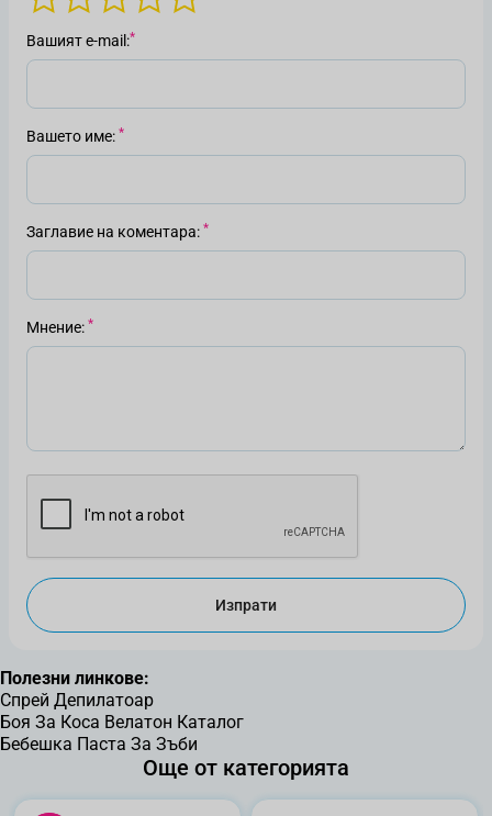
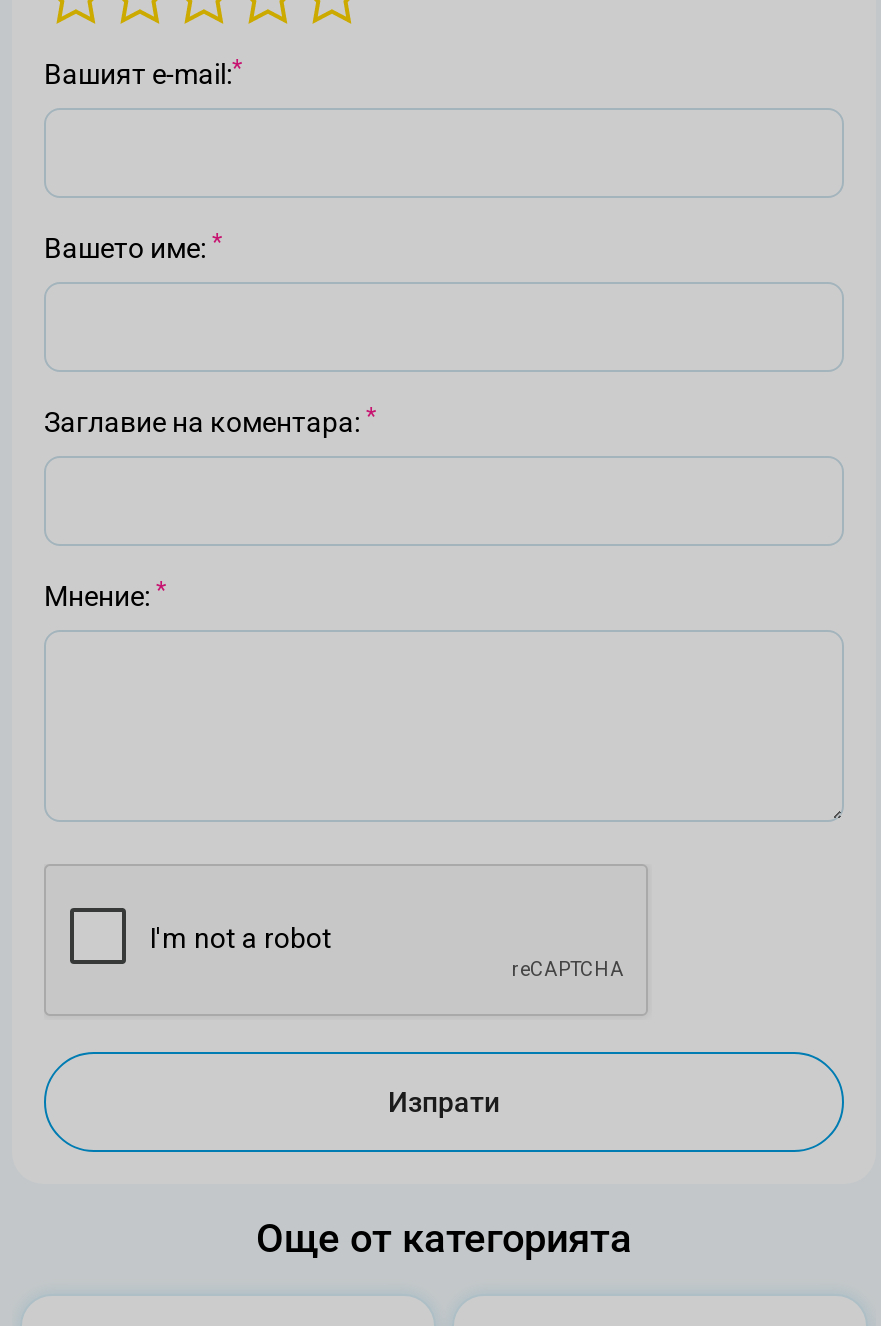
[0,668,244,754] Полезни линкове: | Спрей Депилатоар | Боя За Коса Велатон Каталог | Бебешка Паста За Зъби -> none

